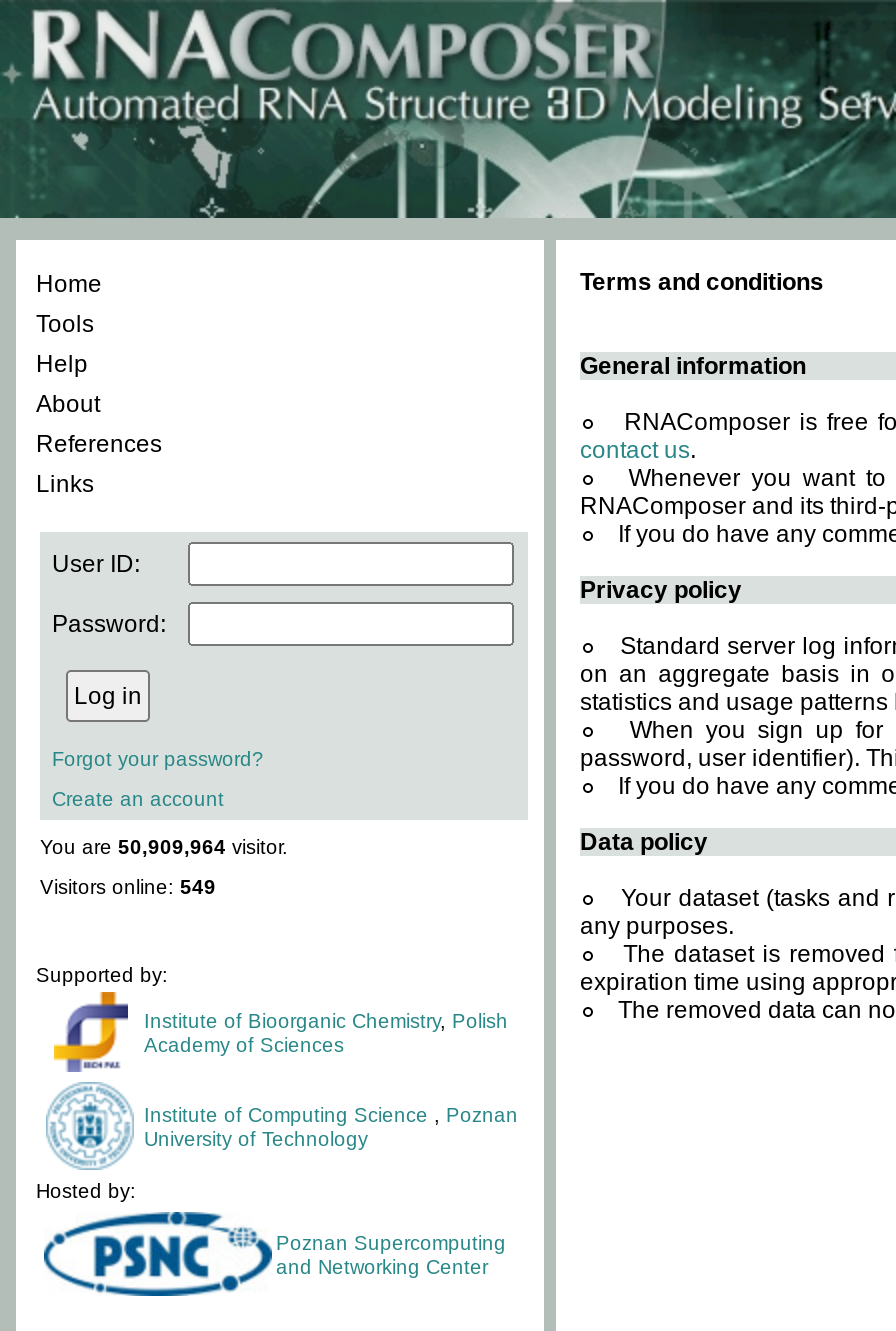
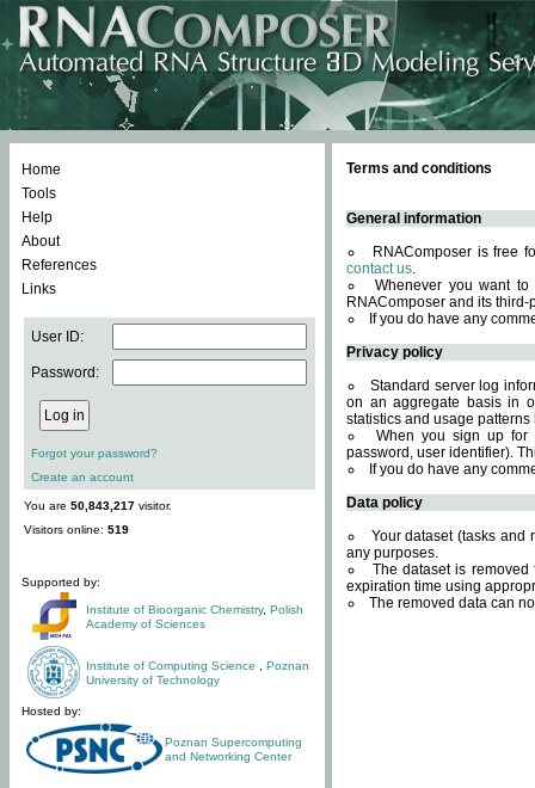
[40,836,288,858] You are 50,909,964 visitor. -> [24,499,172,512] You are 50,843,217 visitor.
[40,876,216,898] Visitors online: 549 -> [24,523,129,536] Visitors online: 519

